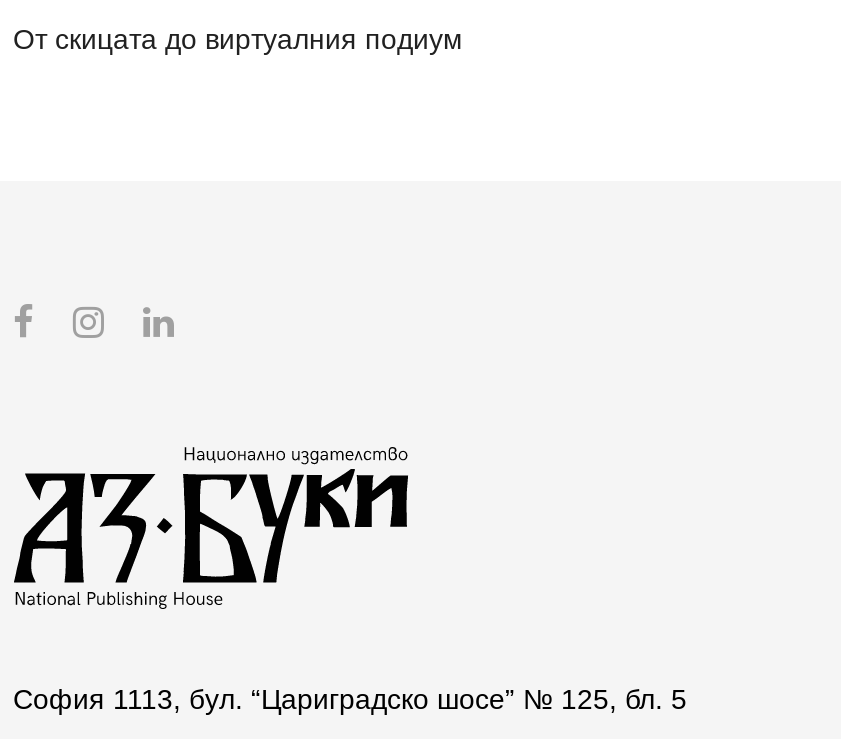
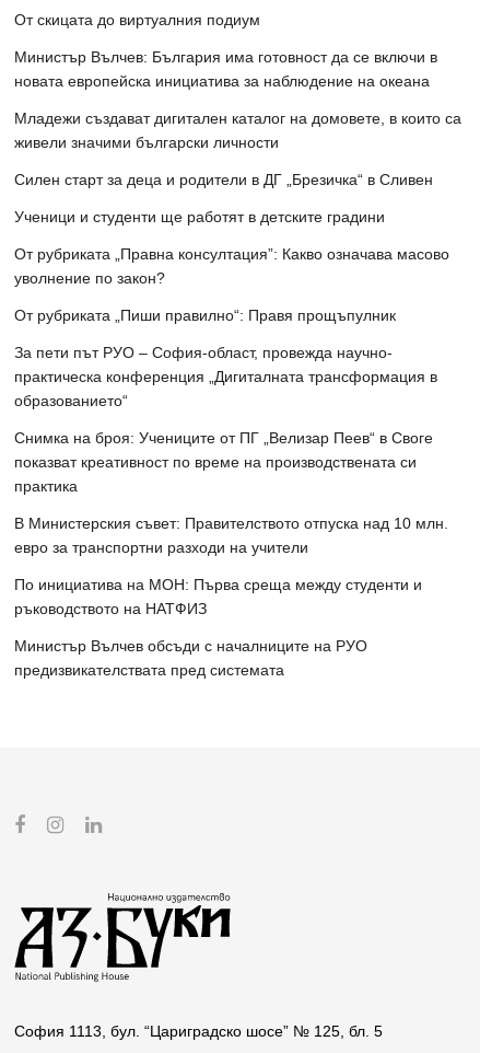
none -> [14,48,461,679] Министър Вълчев: България има готовност да се включи в | новата европейска инициатива за наблюдение на океана | Младежи създават дигитален каталог на домовете, в които са | живели значими български личности | Силен старт за деца и родители в ДГ „Брезичка“ в Сливен | Ученици и студенти ще работят в детските градини | От рубриката „Правна консултация”: Какво означава масово | уволнение по закон? | От рубриката „Пиши правилно“: Правя прощъпулник | За пети път РУО – София-област, провежда научно- | практическа конференция „Дигиталната трансформация в | образованието“ | Снимка на броя: Учениците от ПГ „Велизар Пеев“ в Своге | показват креативност по време на производствената си | практика | В Министерския съвет: Правителството отпуска над 10 млн. | евро за транспортни разходи на учители | По инициатива на МОН: Първа среща между студенти и | ръководството на НАТФИЗ | Министър Вълчев обсъди с началниците на РУО | предизвикателствата пред системата

